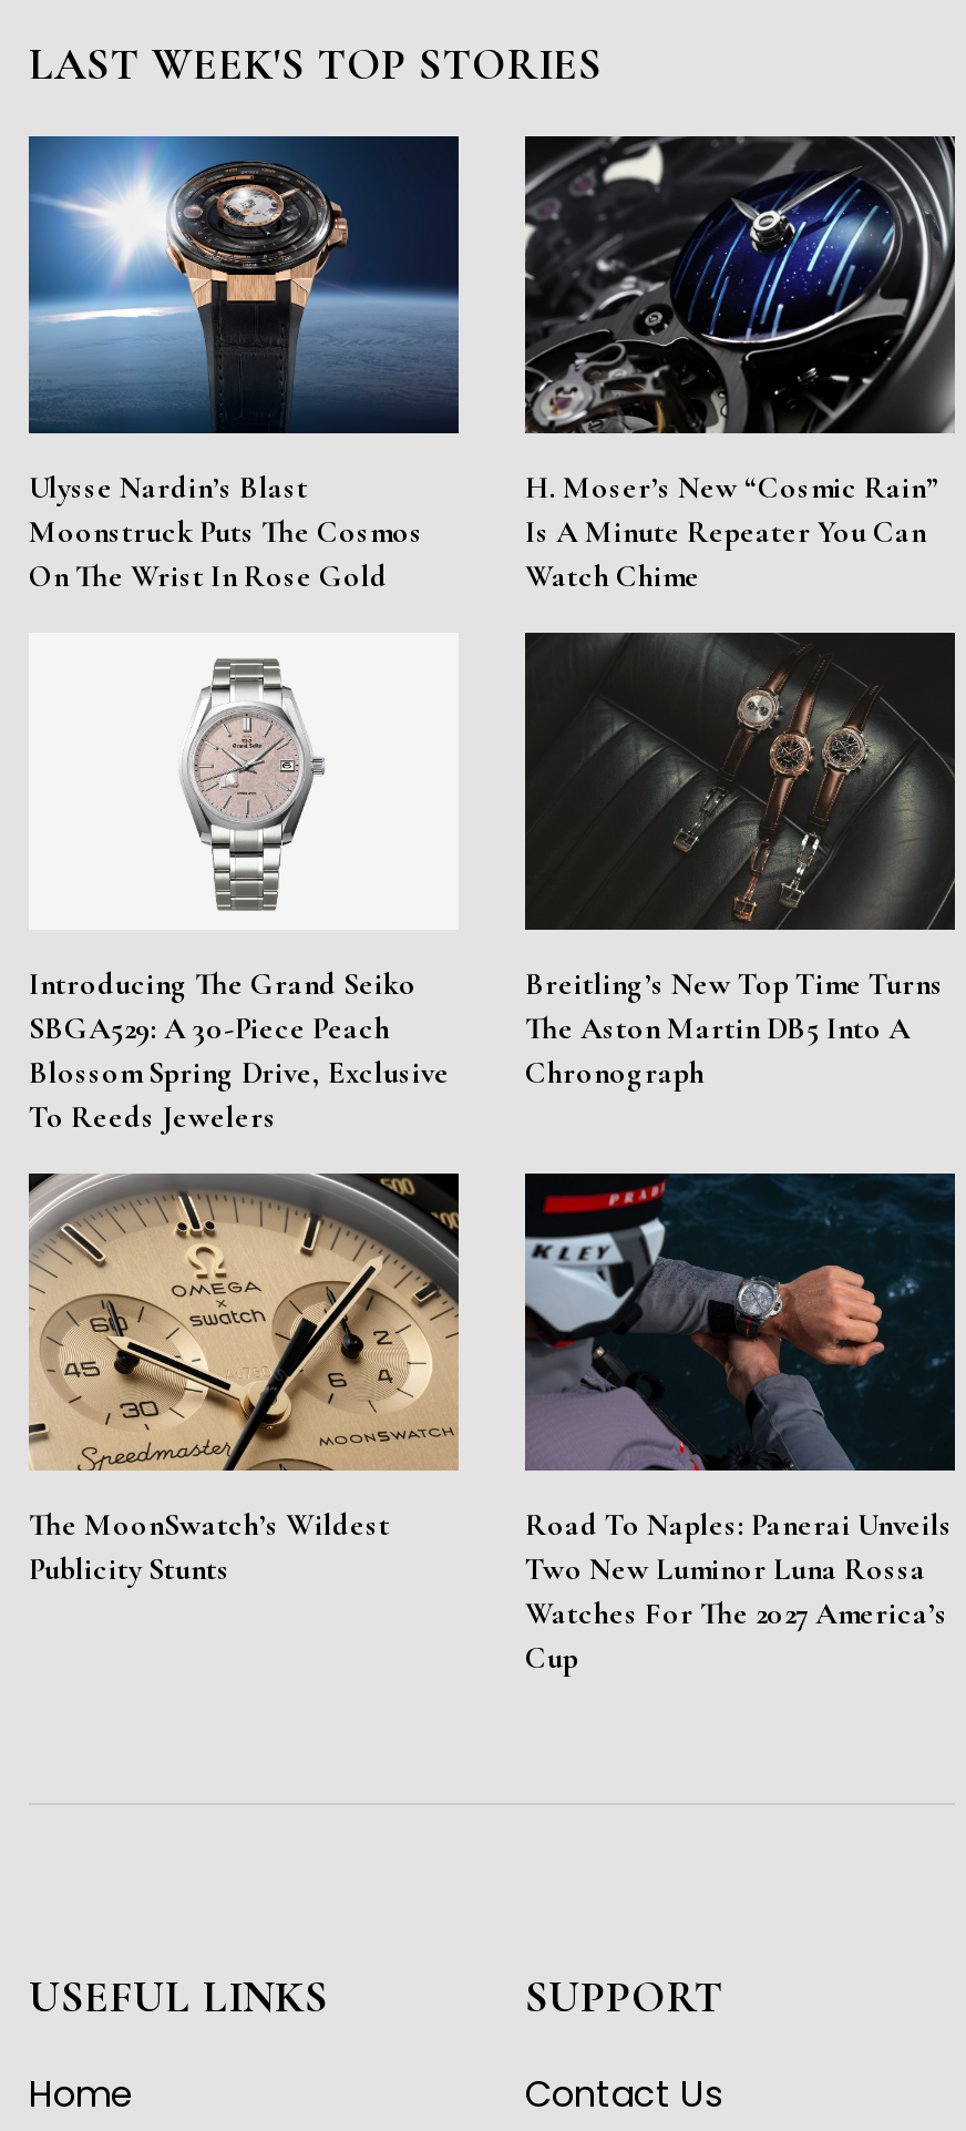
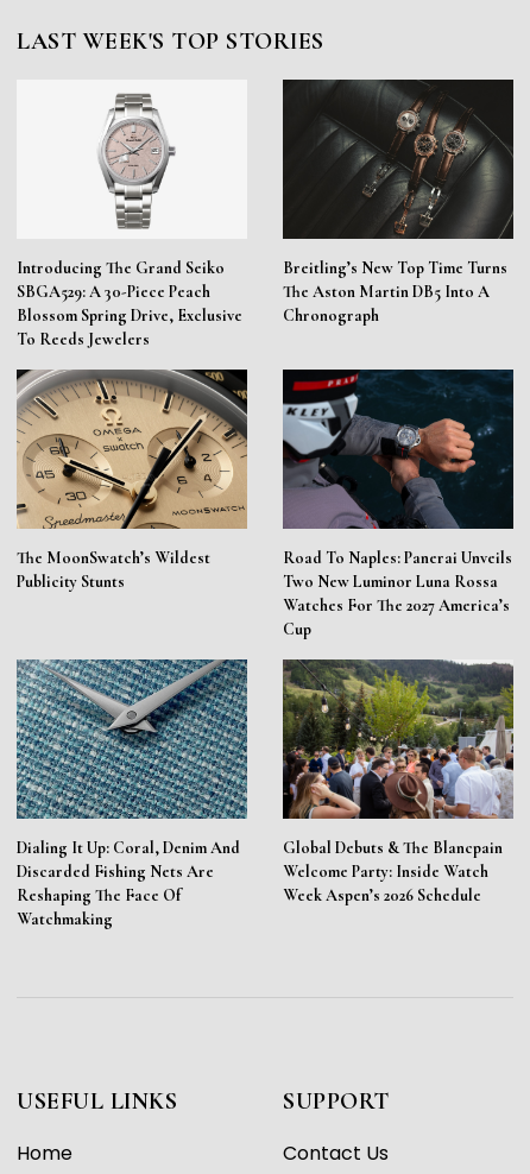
[27,134,461,595] [image] | Ulysse Nardin’s Blast | Moonstruck Puts The Cosmos | On The Wrist In Rose Gold -> none
[525,136,955,595] [image] | H. Moser’s New “Cosmic Rain” | Is A Minute Repeater You Can | Watch Chime -> none
moved [29,631,953,1677] -> [17,78,512,639]: [image] | Introducing The Grand Seiko | SBGA529: A 30-Piece Peach | ... | Watches For The 2027 America’s | Cup
none -> [15,658,248,929] [image] | Dialing It Up: Coral, Denim And | Discarded Fishing Nets Are | Reshaping The Face Of | Watchmaking
none -> [282,659,515,905] [image] | Global Debuts & The Blancpain | Welcome Party: Inside Watch | Week Aspen’s 2026 Schedule

